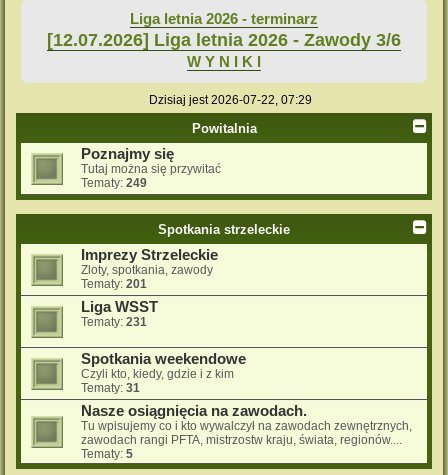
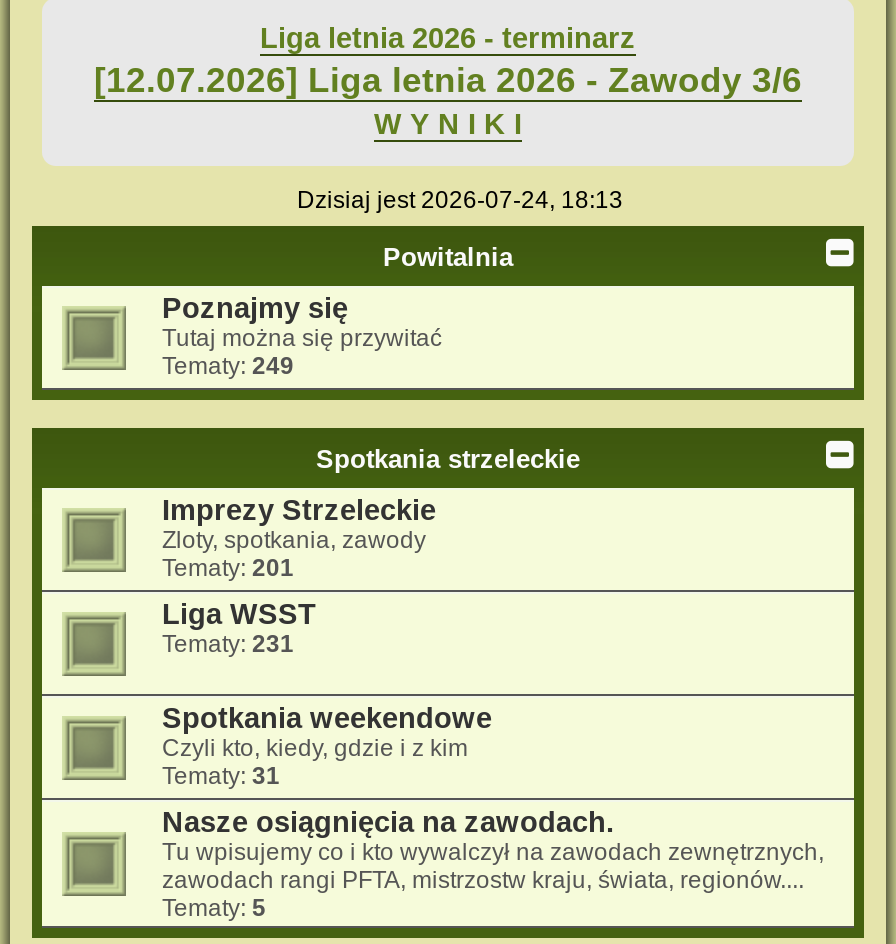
[148,93,311,107] Dzisiaj jest 2026-07-22, 07:29 -> [297,186,623,214] Dzisiaj jest 2026-07-24, 18:13

